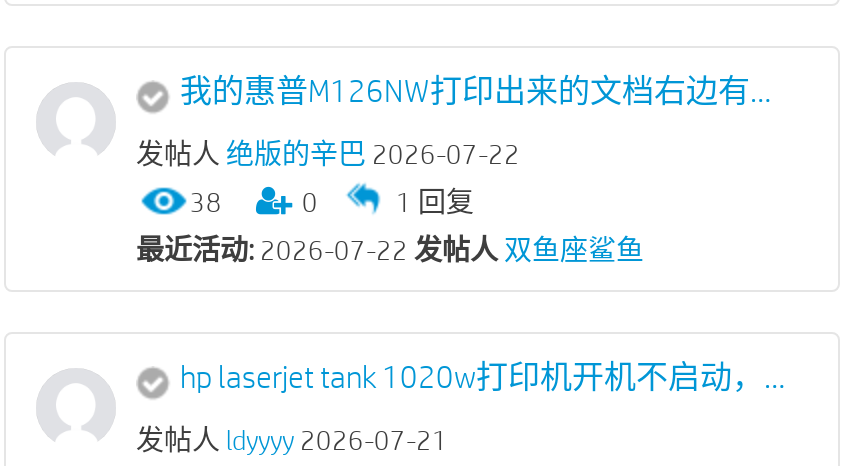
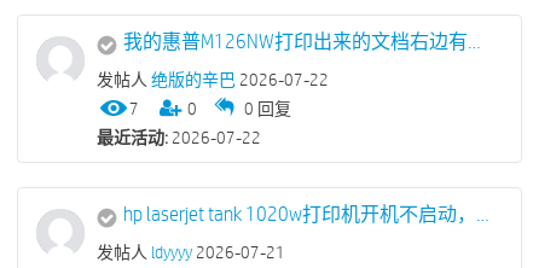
[136,184,644,268] 1回复 | 最近活动: 2026-07-22 发帖人双鱼座鲨鱼 -> [97,98,291,148] 0回复 | 最近活动: 2026-07-22
[190,184,222,220] 38 -> [129,98,139,120] 7

